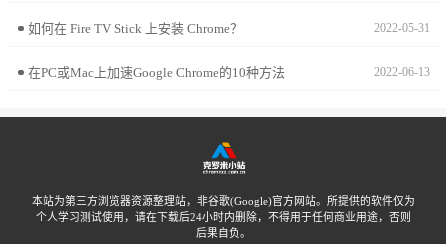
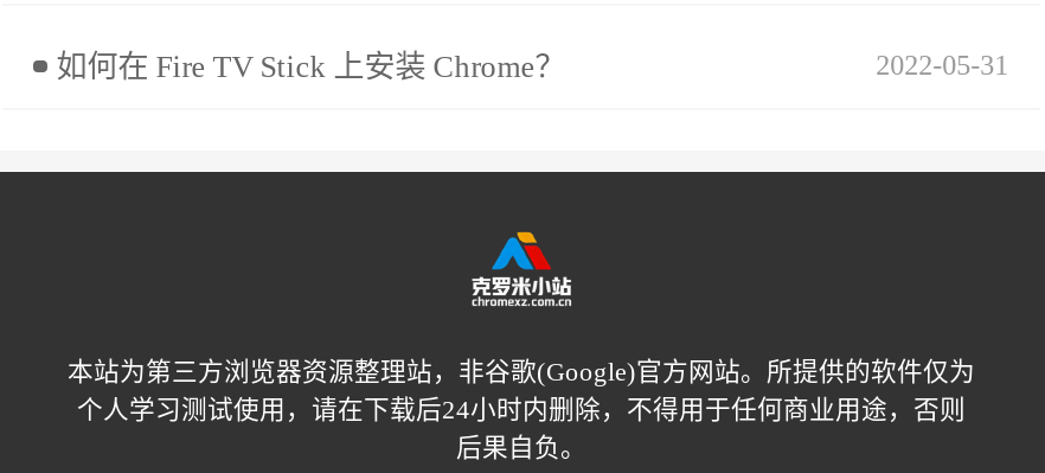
[28,65,430,80] 在PC或Mac上加速Google Chrome的10种方法 | 2022-06-13 -> none

